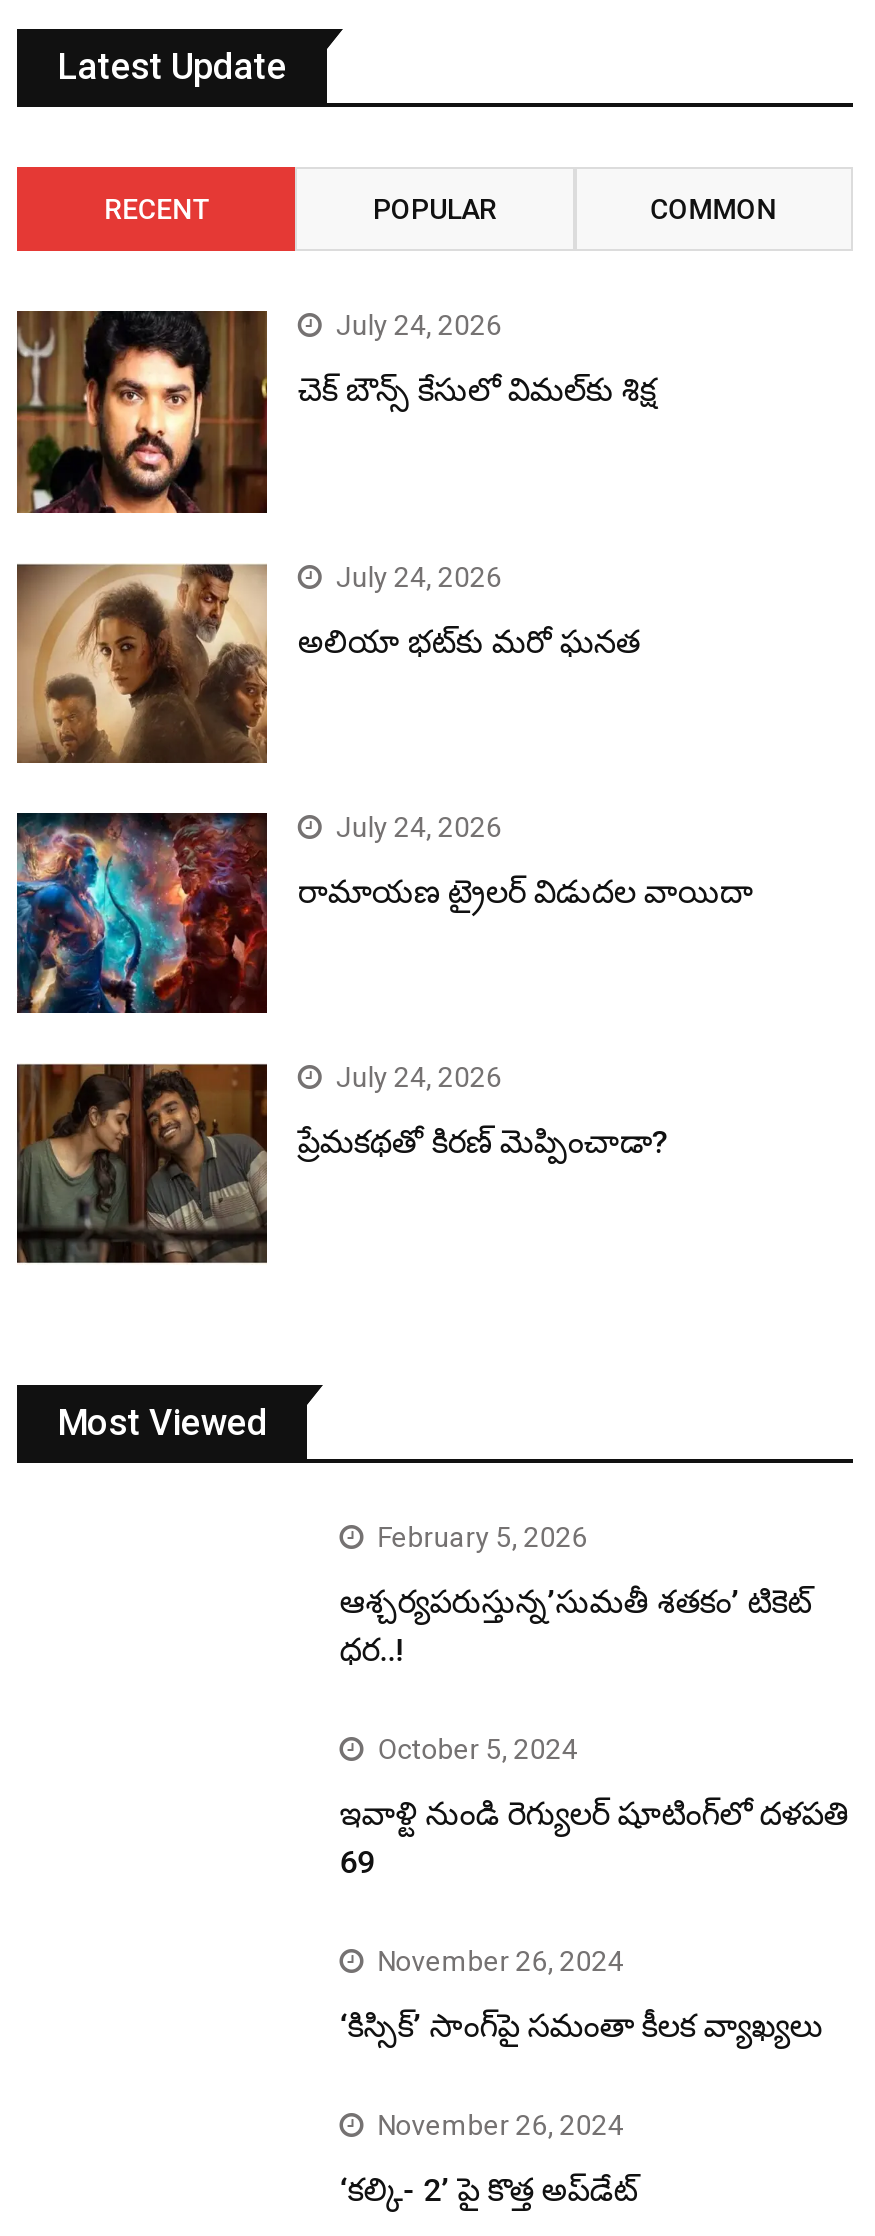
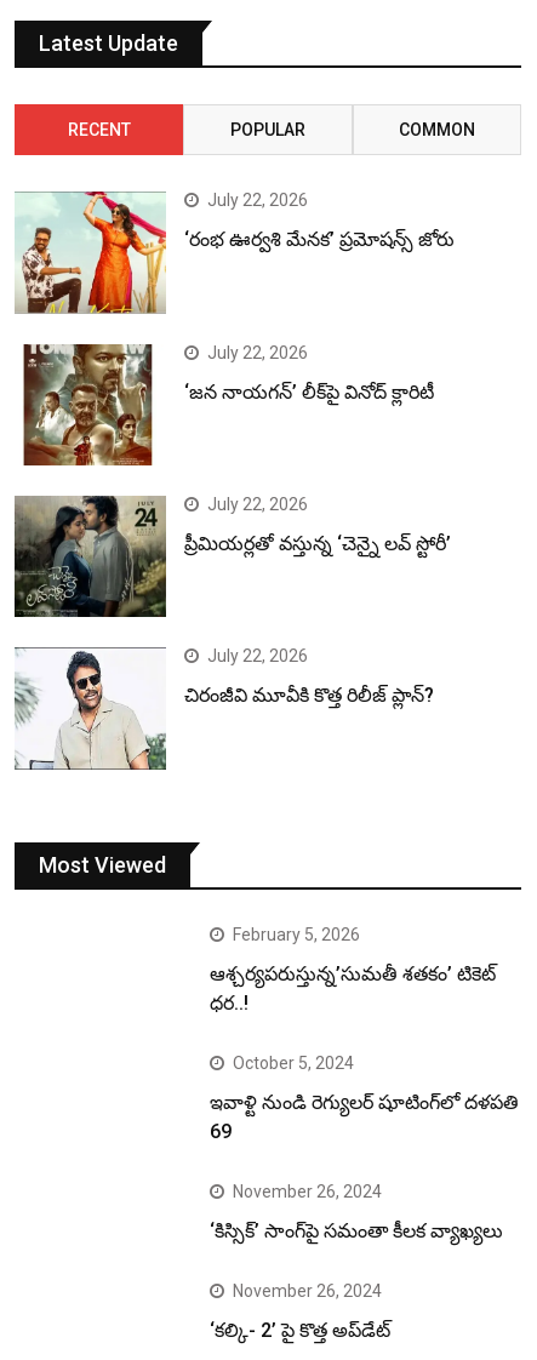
[15,309,656,515] [image] | చెక్ బౌన్స్ కేసులో విమల్‌కు శిక్ష -> [15,190,455,315] [image] | ‘రంభ ఊర్వశి మేనక’ ప్రమోషన్స్ జోరు
[336,310,502,342] July 24, 2026 -> [208,191,308,210] July 22, 2026
[15,563,640,765] [image] | అలియా భట్‌కు మరో ఘనత -> [15,343,434,467] [image] | ‘జన నాయగన్’ లీక్‌పై వినోద్ క్లారిటీ
[336,560,502,592] July 24, 2026 -> [208,343,308,362] July 22, 2026
[15,811,754,1015] [image] | రామాయణ ట్రైలర్ విడుదల వాయిదా -> [13,495,451,618] [image] | ప్రీమియర్లతో వస్తున్న ‘చెన్నై లవ్ స్టోరీ’
[336,811,502,843] July 24, 2026 -> [208,495,308,514] July 22, 2026
[15,1063,668,1263] [image] | ప్రేమకథతో కిరణ్ మెప్పించాడా? -> [15,647,434,770] [image] | చిరంజీవి మూవీకి కొత్త రిలీజ్ ప్లాన్?
[336,1062,502,1094] July 24, 2026 -> [208,646,308,666] July 22, 2026

